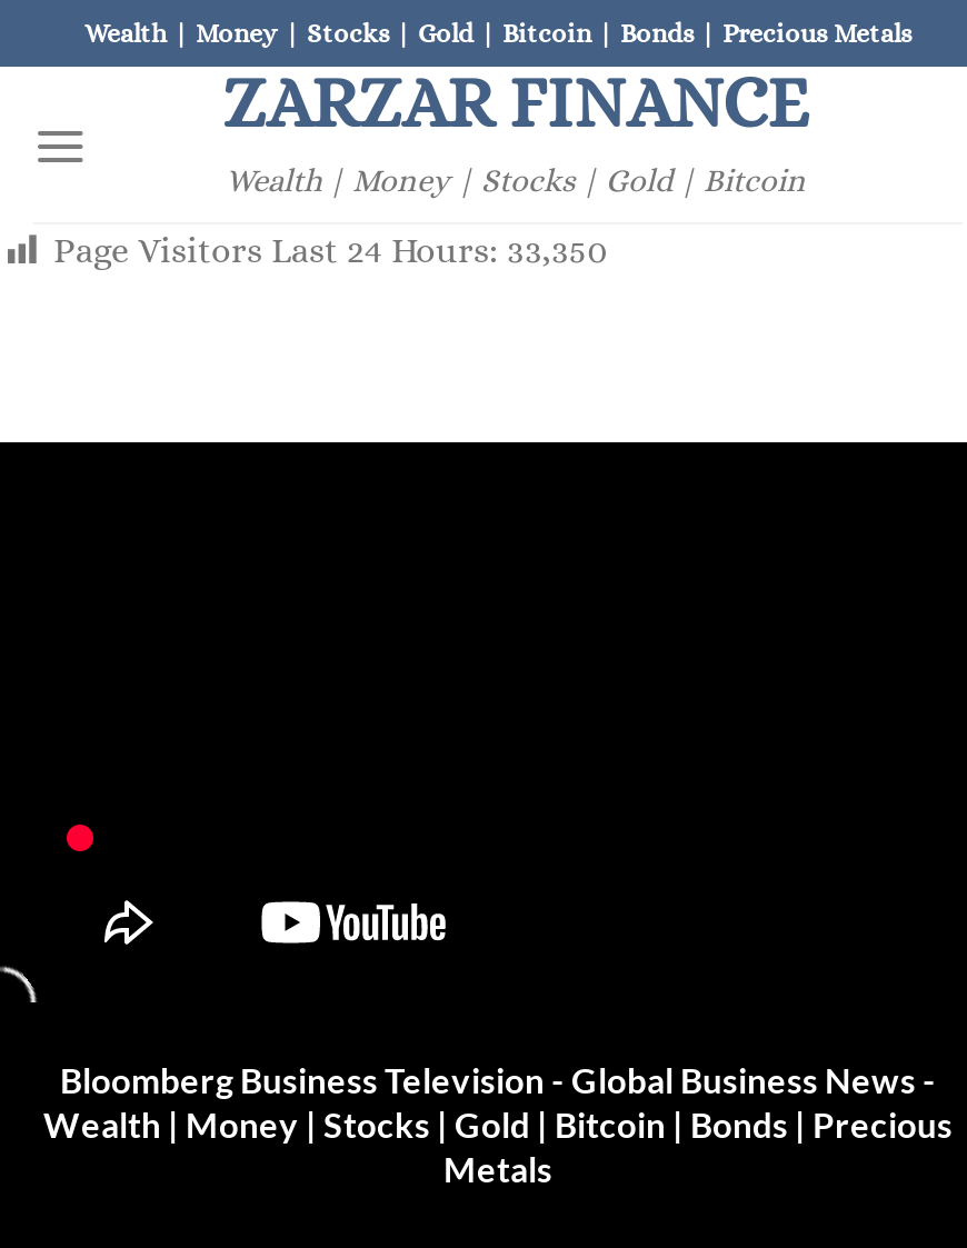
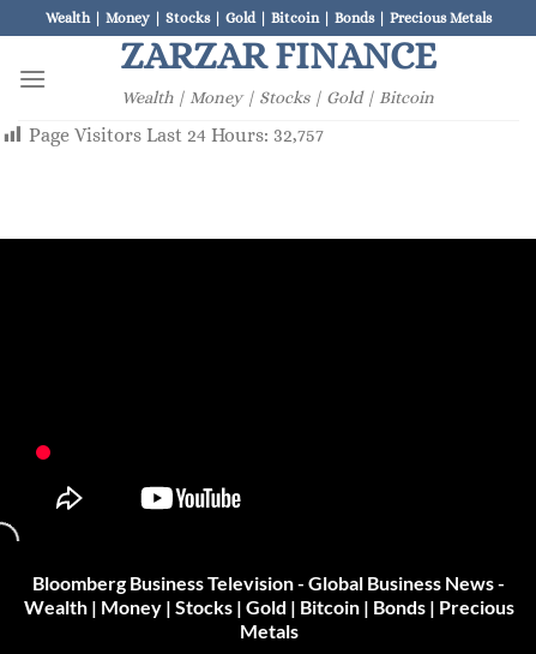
[53,229,607,271] Page Visitors Last 24 Hours: 33,350 -> [29,124,324,146] Page Visitors Last 24 Hours: 32,757

